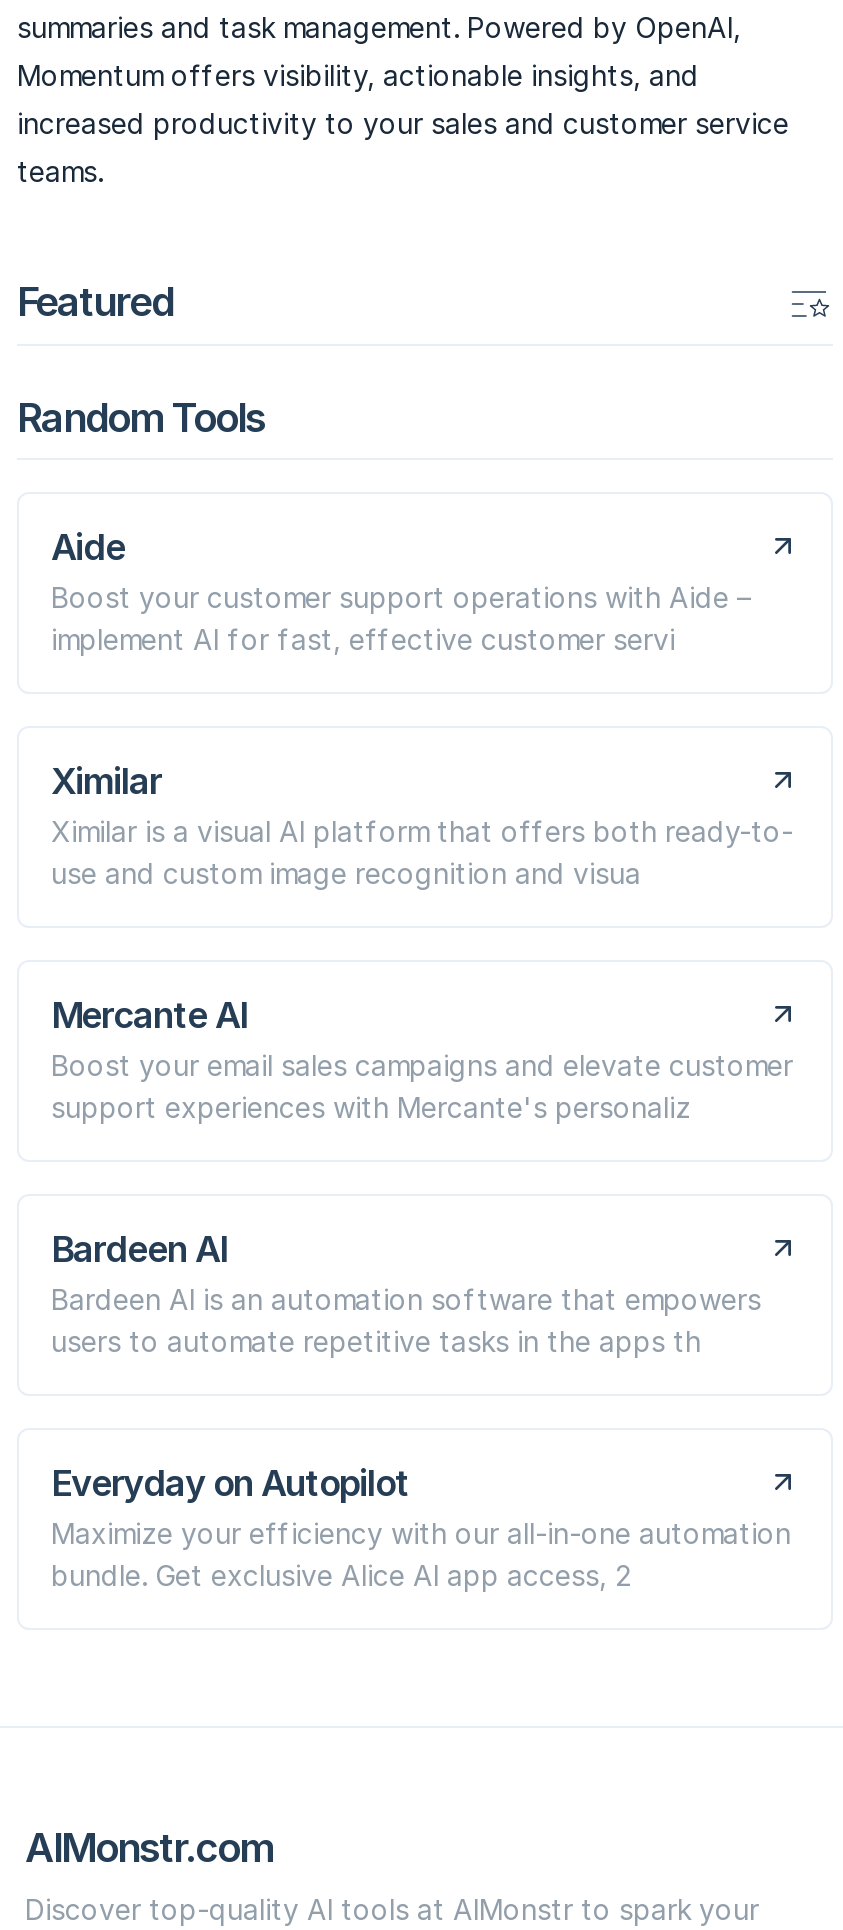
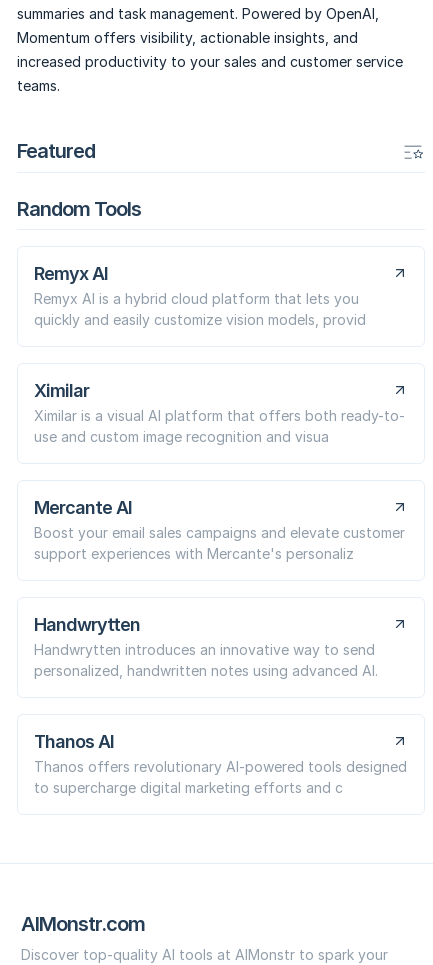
[51,526,751,656] Aide | Boost your customer support operations with Aide – | implement AI for fast, effective customer servi -> [34,263,366,328] Remyx AI | Remyx AI is a hybrid cloud platform that lets you | quickly and easily customize vision models, provid
[51,1228,761,1358] Bardeen AI | Bardeen AI is an automation software that empowers | users to automate repetitive tasks in the apps th -> [34,614,378,679] Handwrytten | Handwrytten introduces an innovative way to send | personalized, handwritten notes using advanced AI.
[51,1462,791,1592] Everyday on Autopilot | Maximize your efficiency with our all-in-one automation | bundle. Get exclusive Alice AI app access, 2 -> [34,731,407,796] Thanos AI | Thanos offers revolutionary AI-powered tools designed | to supercharge digital marketing efforts and c

